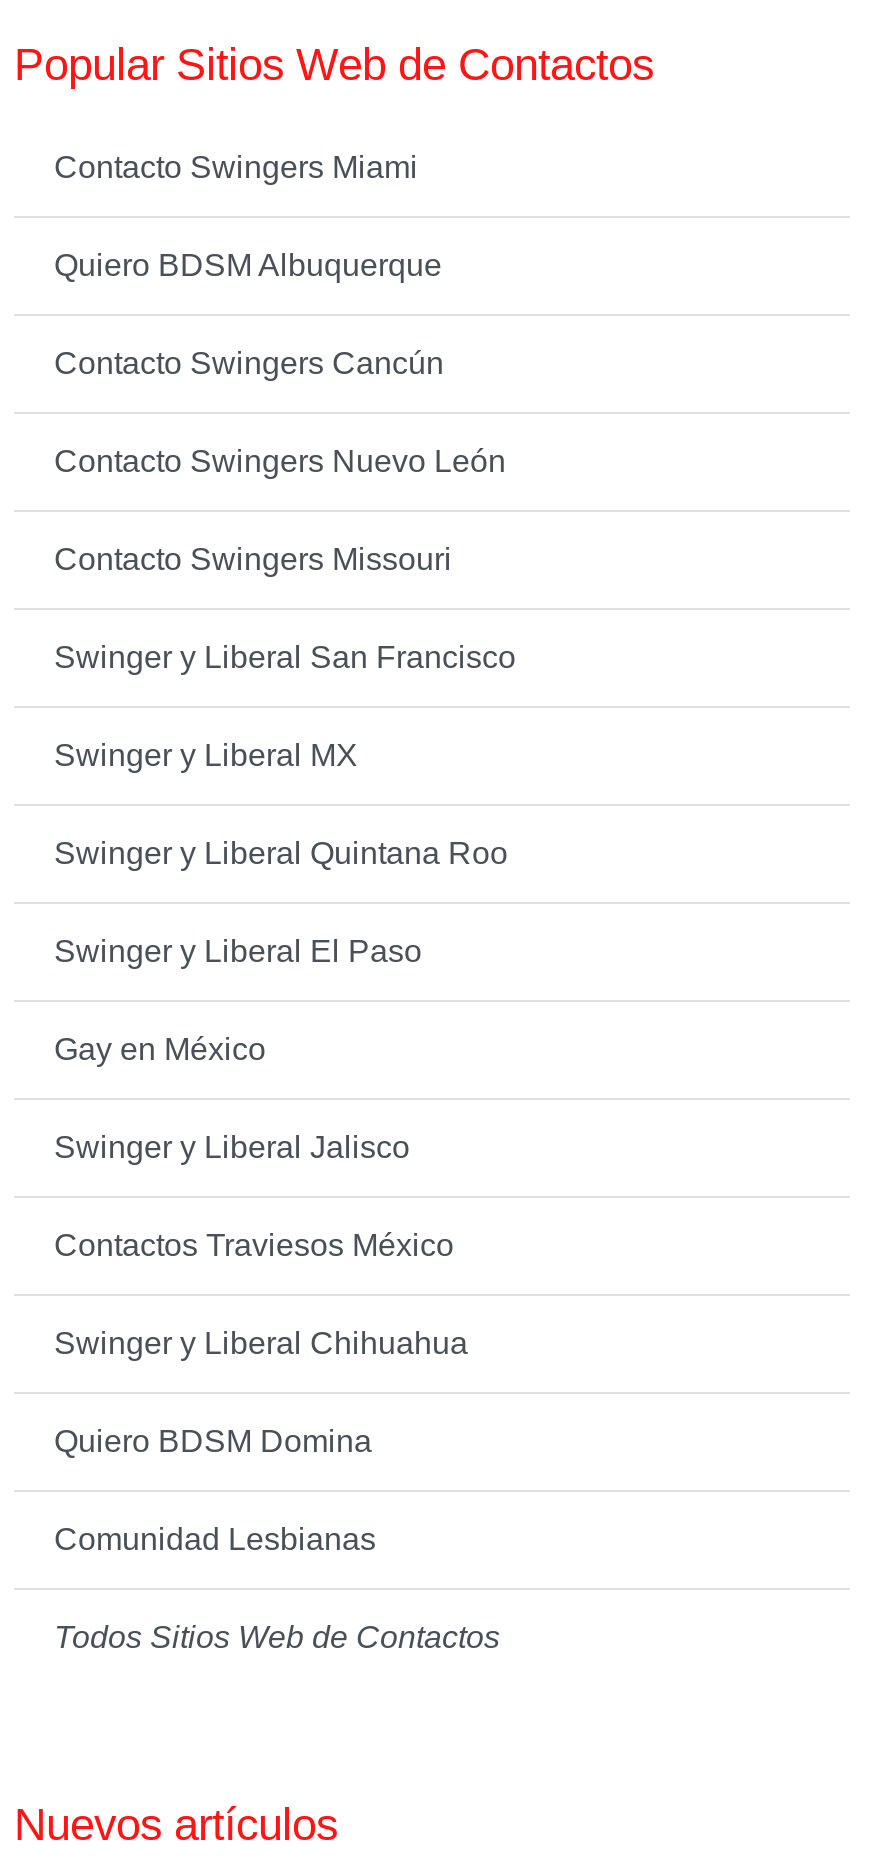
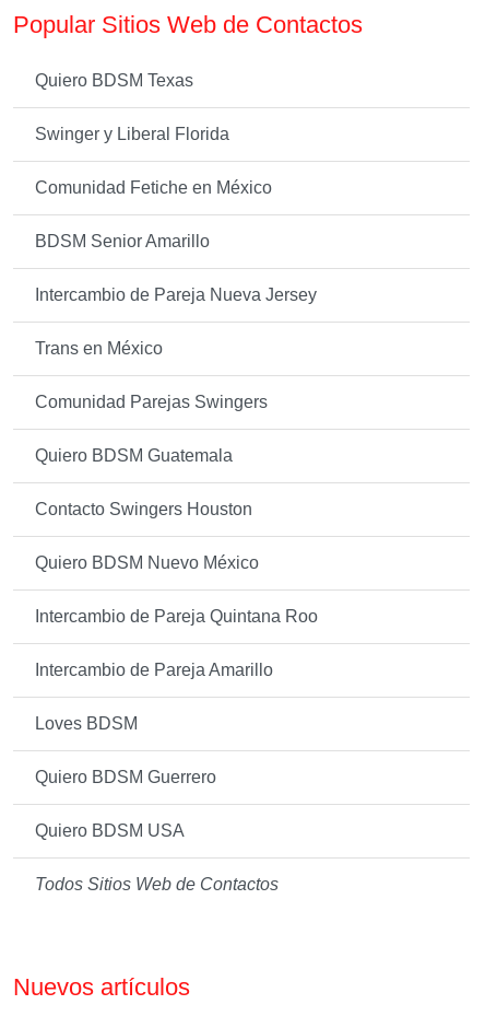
[54,149,418,183] Contacto Swingers Miami -> [35,71,193,89] Quiero BDSM Texas
[54,247,442,281] Quiero BDSM Albuquerque -> [35,124,229,143] Swinger y Liberal Florida
[54,345,444,379] Contacto Swingers Cancún -> [35,178,272,196] Comunidad Fetiche en México
[54,443,506,477] Contacto Swingers Nuevo León -> [35,231,210,250] BDSM Senior Amarillo
[54,541,452,575] Contacto Swingers Missouri -> [35,285,317,304] Intercambio de Pareja Nueva Jersey
[54,639,516,673] Swinger y Liberal San Francisco -> [35,339,163,357] Trans en México
[54,737,358,771] Swinger y Liberal MX -> [35,392,268,411] Comunidad Parejas Swingers
[54,835,508,869] Swinger y Liberal Quintana Roo -> [35,446,233,464] Quiero BDSM Guatemala
[54,933,422,967] Swinger y Liberal El Paso -> [35,499,252,518] Contacto Swingers Houston
[54,1031,266,1065] Gay en México -> [35,553,259,572] Quiero BDSM Nuevo México
[54,1129,410,1163] Swinger y Liberal Jalisco -> [35,607,318,625] Intercambio de Pareja Quintana Roo
[54,1227,454,1261] Contactos Traviesos México -> [35,660,273,679] Intercambio de Pareja Amarillo
[54,1325,468,1359] Swinger y Liberal Chihuahua -> [35,714,138,732] Loves BDSM
[54,1423,372,1457] Quiero BDSM Domina -> [35,767,216,786] Quiero BDSM Guerrero
[54,1521,376,1555] Comunidad Lesbianas -> [35,821,185,839] Quiero BDSM USA

